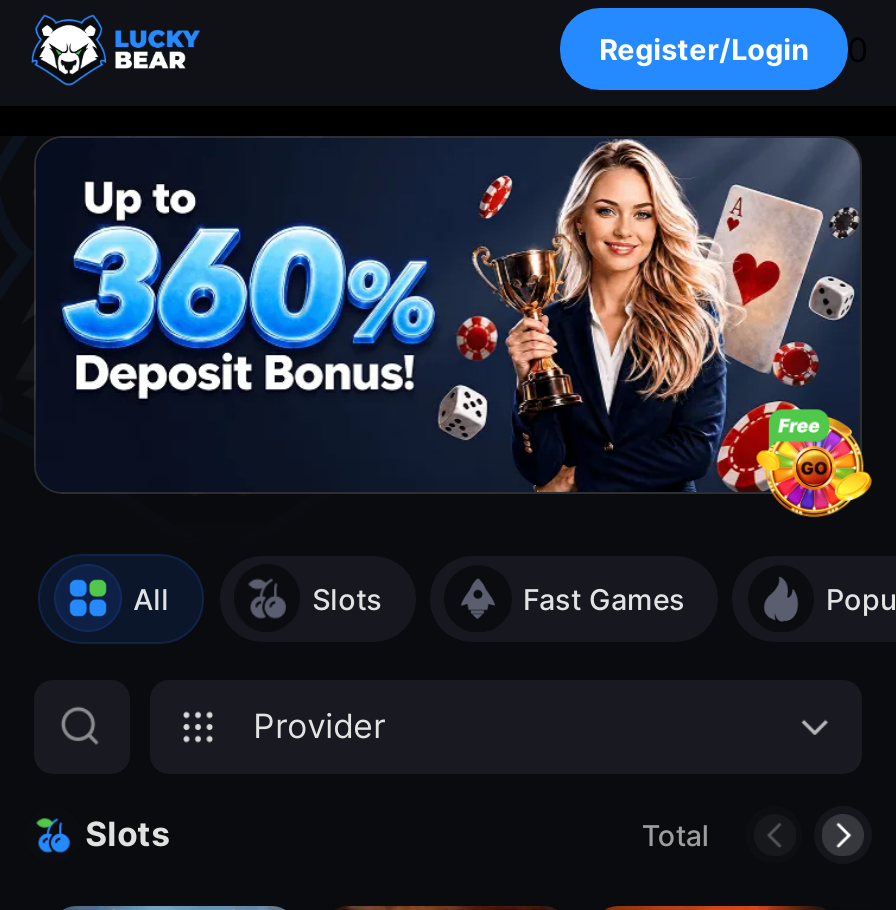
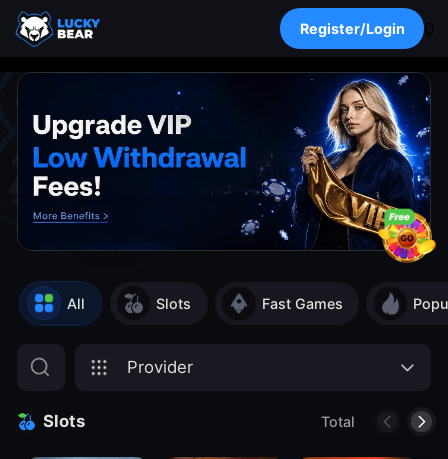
[60,136,862,494] [image] -> [31,73,430,250] [image]

